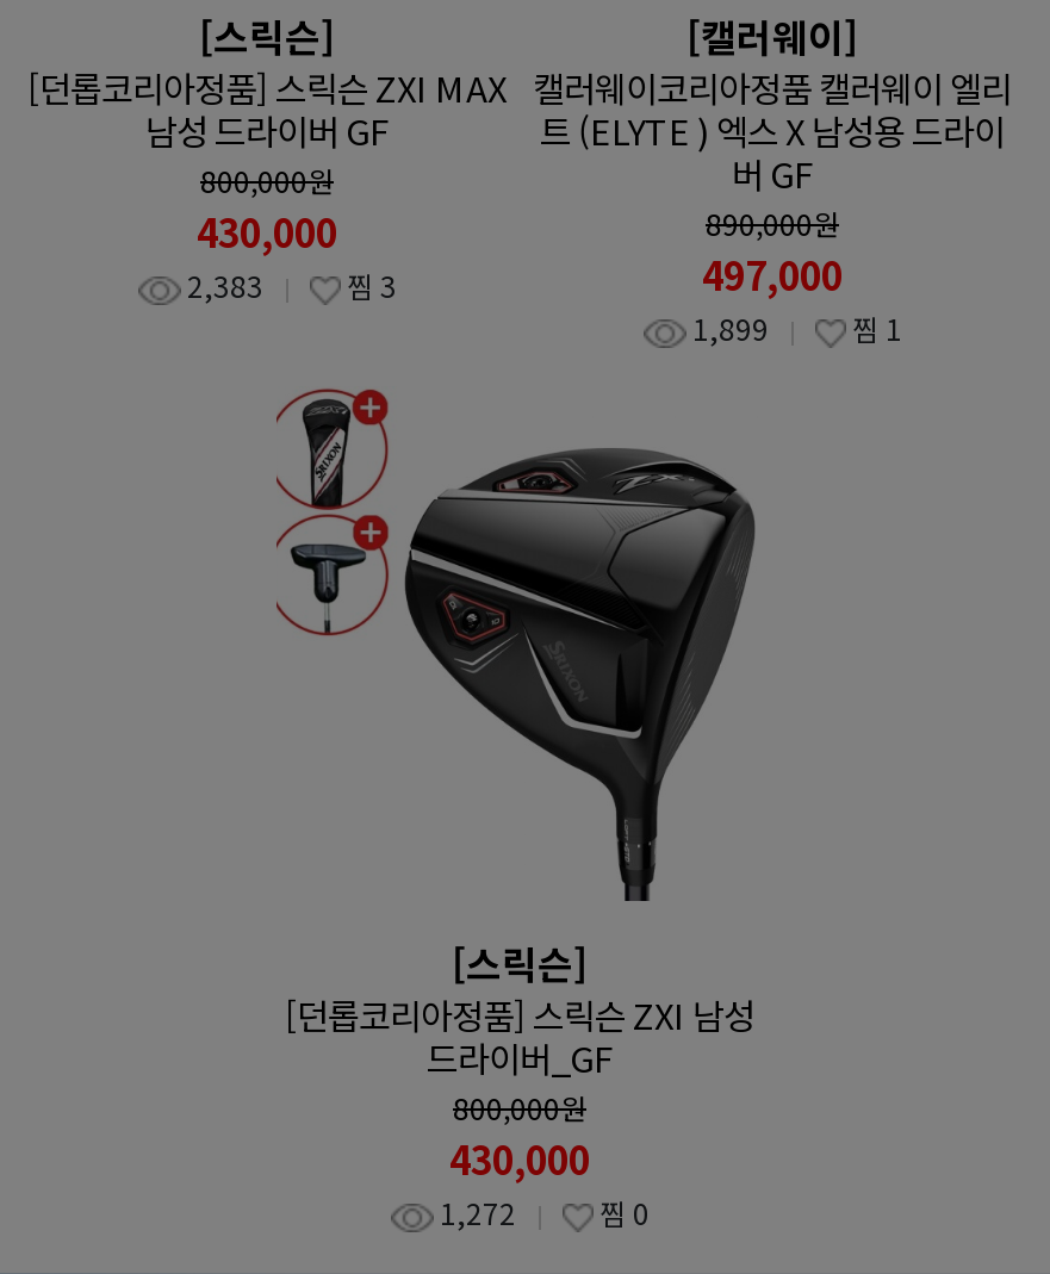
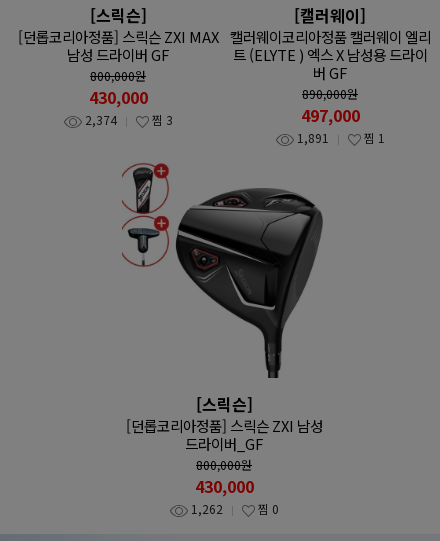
[187,265,397,306] 2,383 찜 3 -> [84,111,172,128] 2,374 찜 3
[692,308,902,349] 1,899 찜 1 -> [296,129,384,146] 1,891 찜 1
[440,1192,650,1233] 1,272 찜 0 -> [190,500,278,517] 1,262 찜 0

